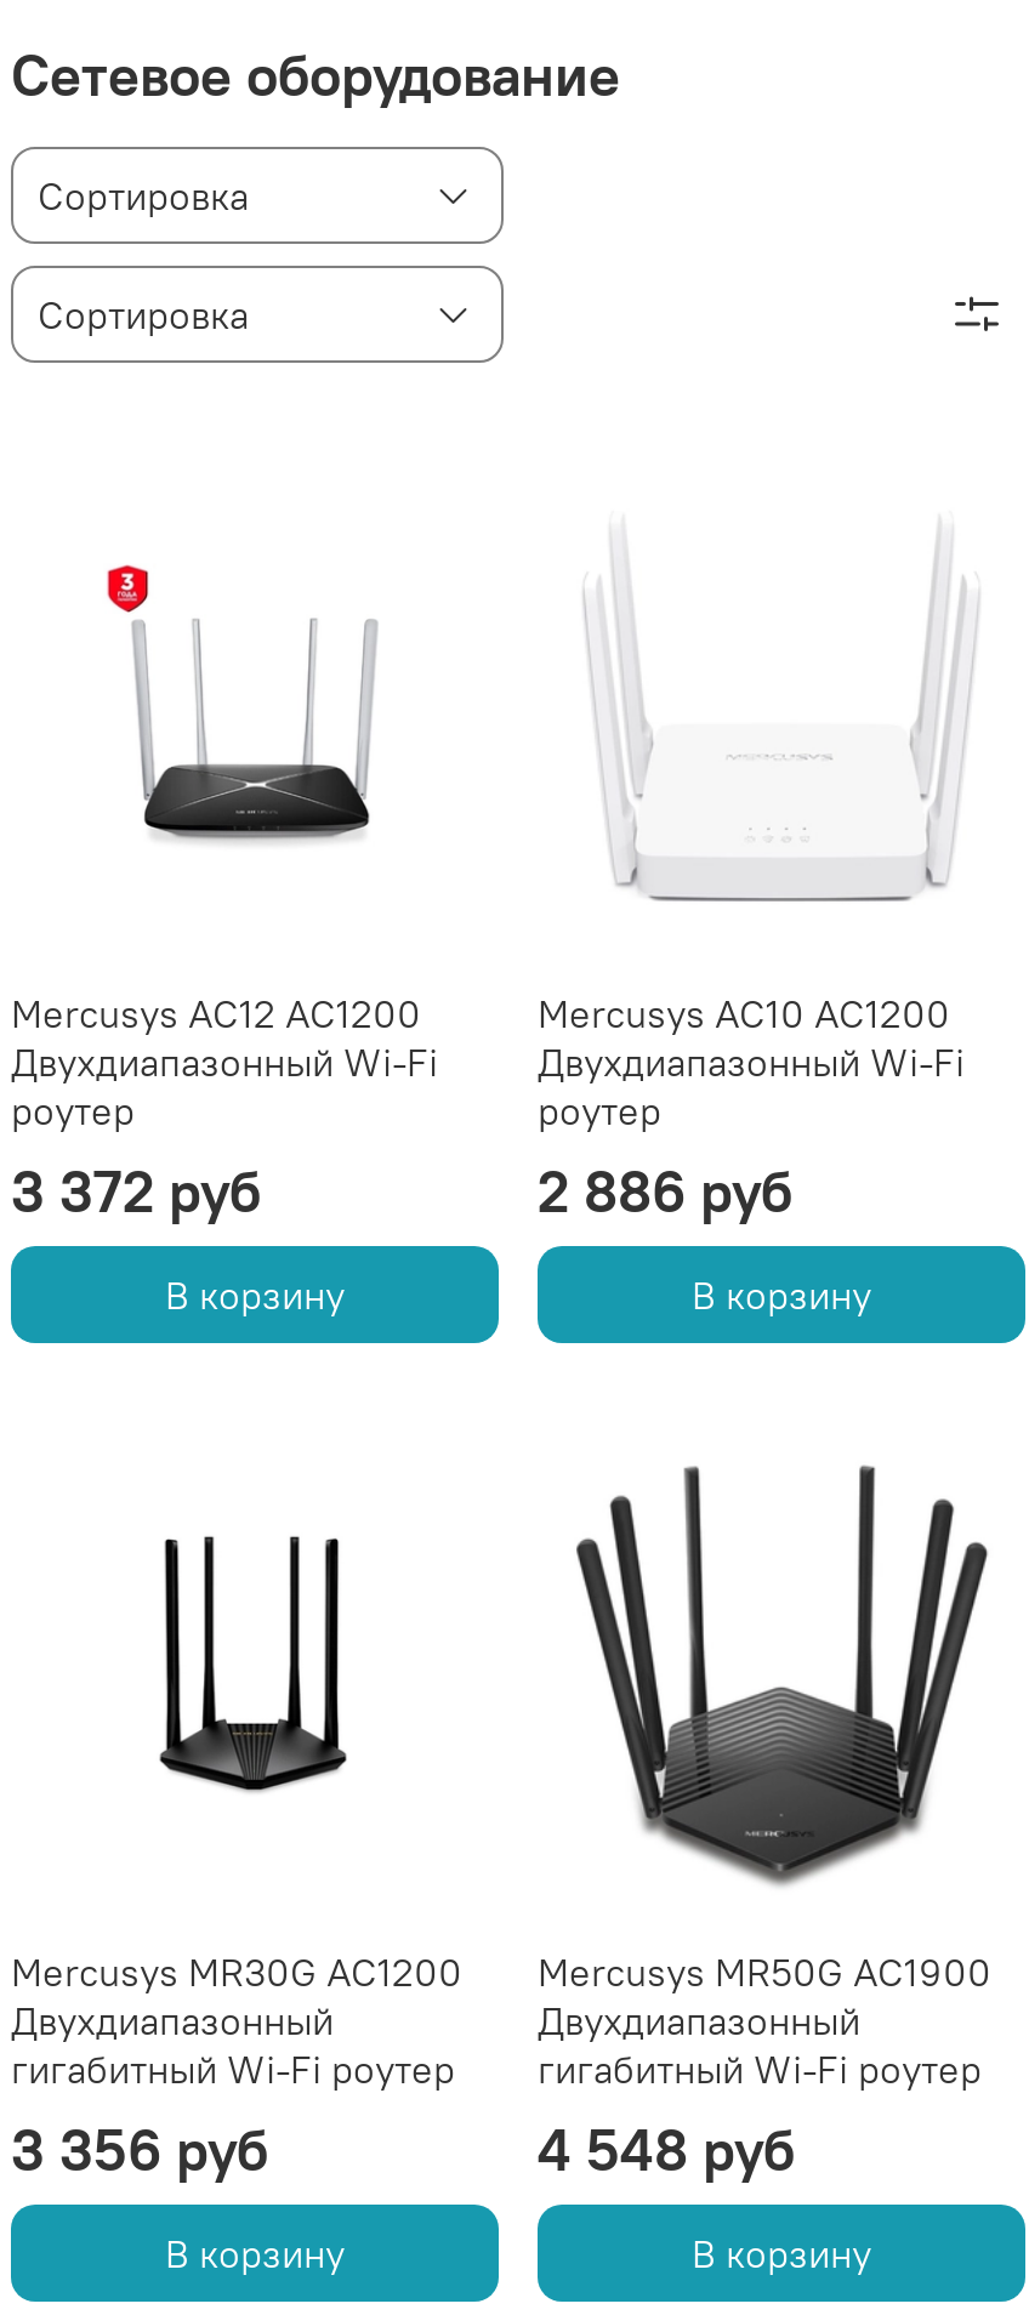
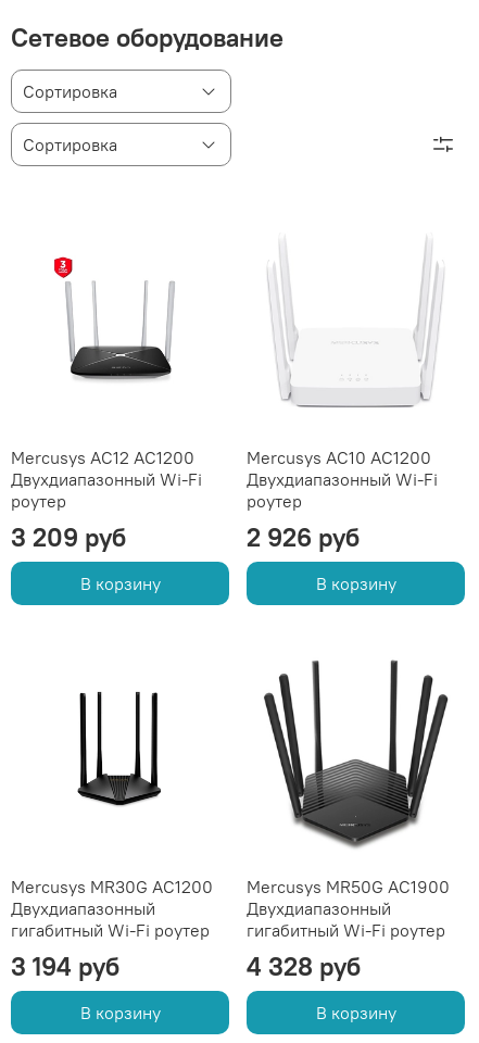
[11,1153,261,1225] 3 372 руб -> [11,520,126,552] 3 209 руб
[538,1153,792,1225] 2 886 руб -> [247,520,360,552] 2 926 руб
[11,2111,268,2184] 3 356 руб -> [11,949,119,982] 3 194 руб
[538,2111,795,2184] 4 548 руб -> [247,949,361,982] 4 328 руб

